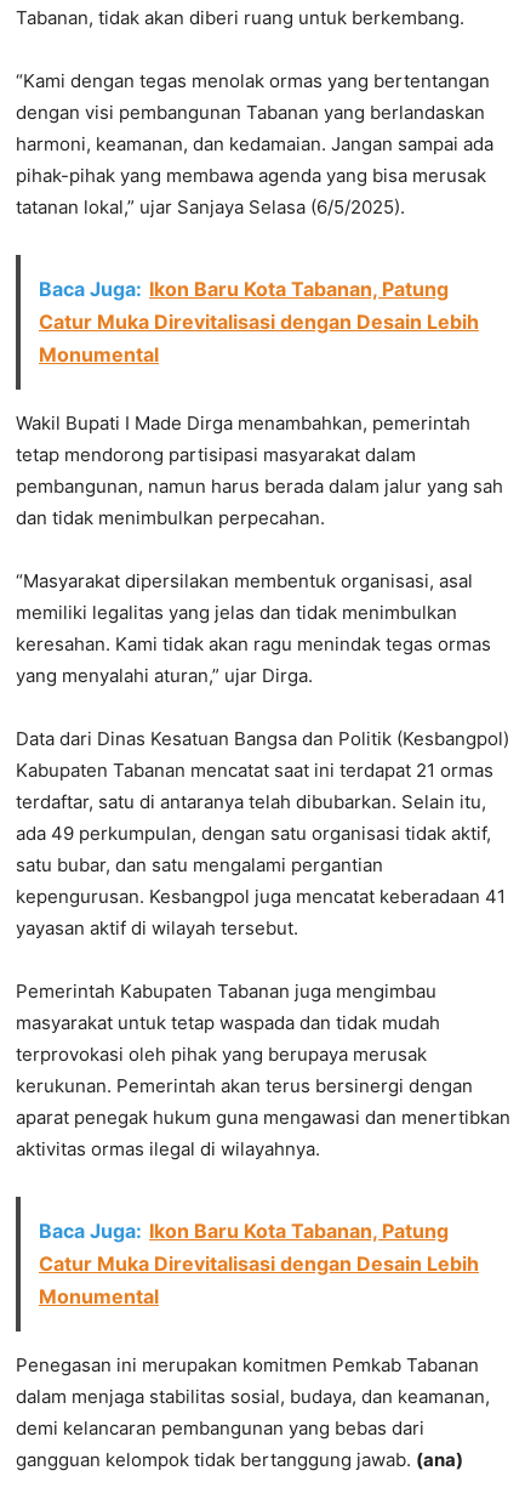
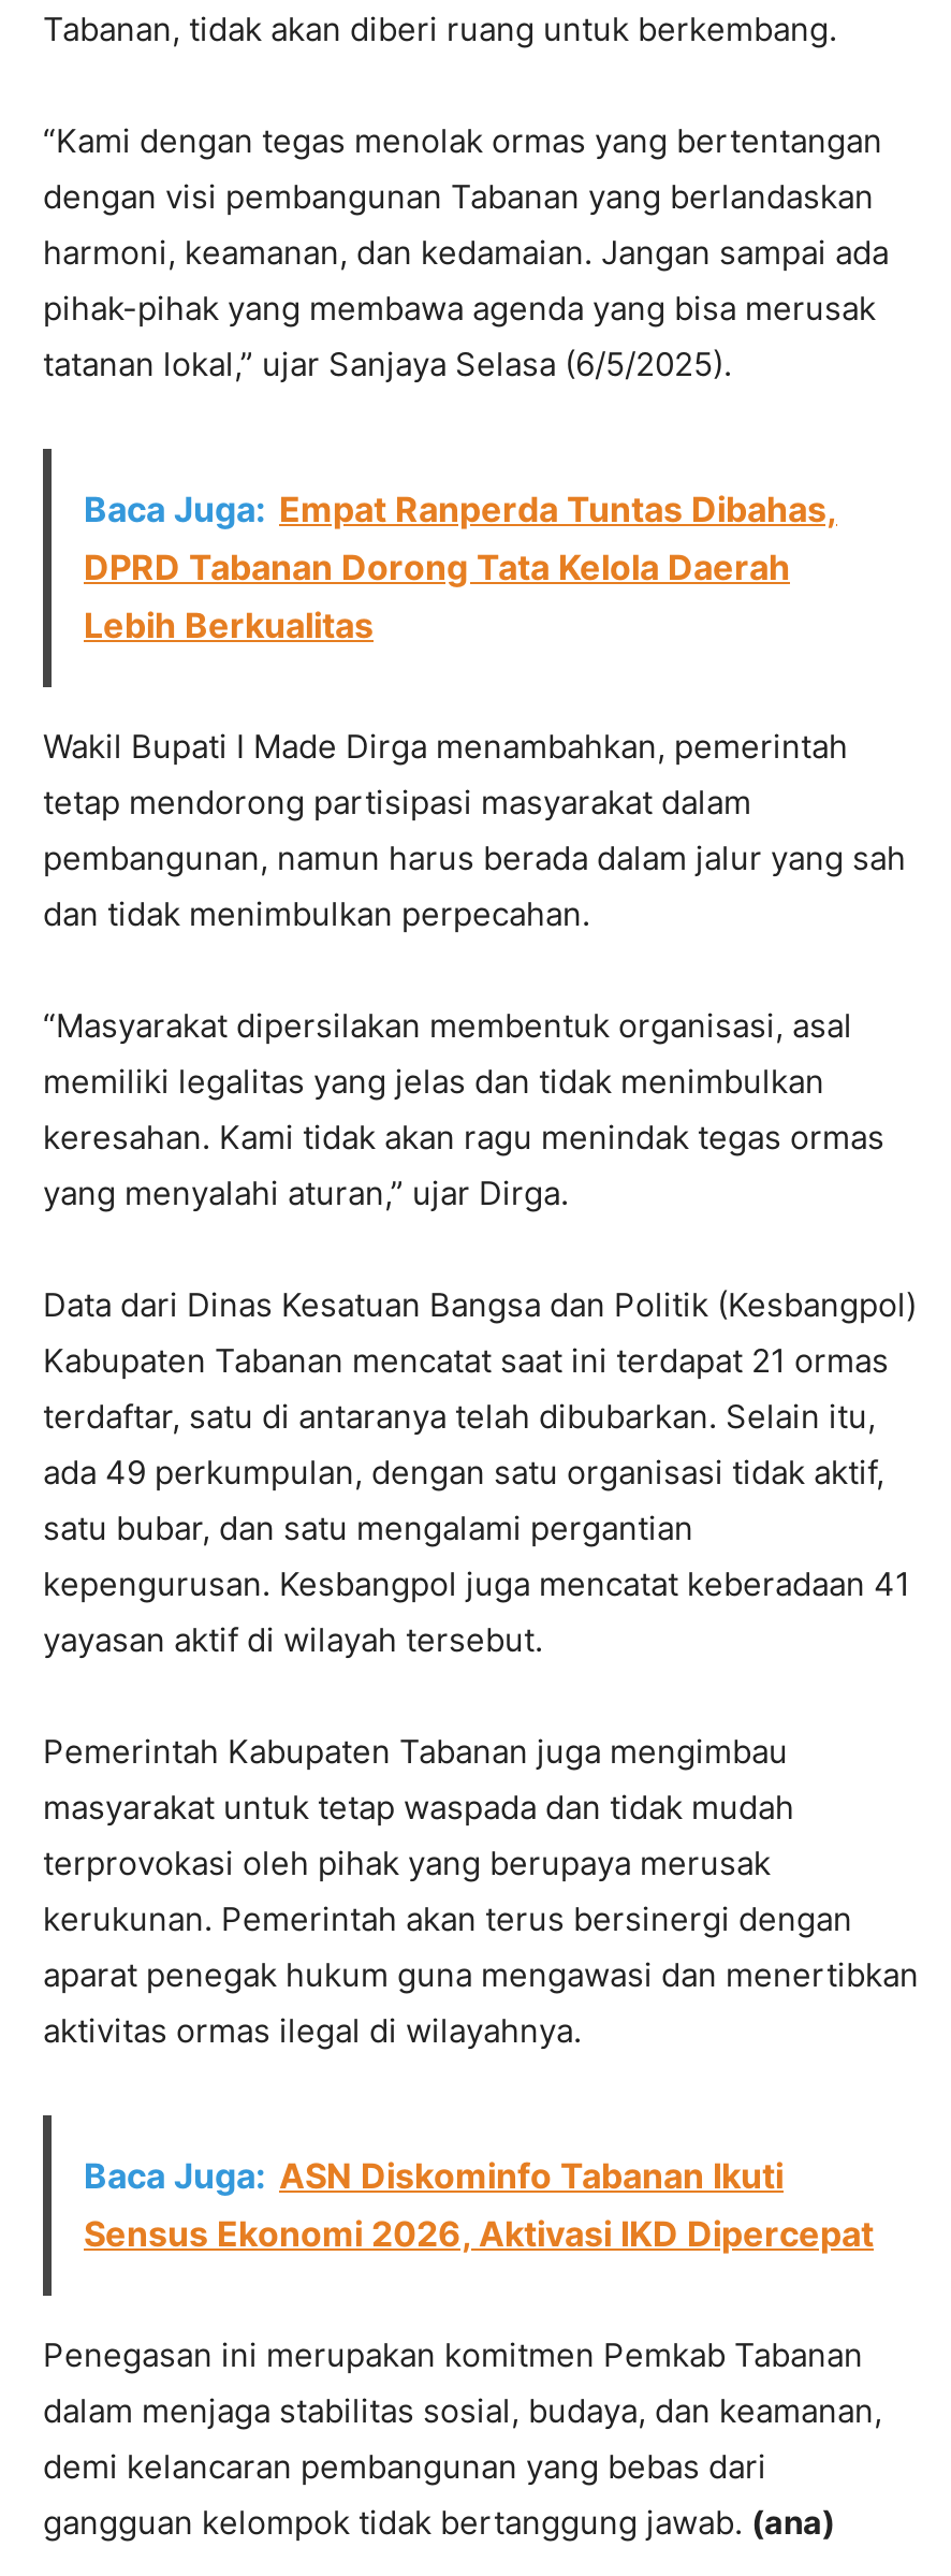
[39,277,479,367] Baca Juga: Ikon Baru Kota Tabanan, Patung | Catur Muka Direvitalisasi dengan Desain Lebih | Monumental -> [84,488,837,647] Baca Juga: Empat Ranperda Tuntas Dibahas, | DPRD Tabanan Dorong Tata Kelola Daerah | Lebih Berkualitas
[39,1219,479,1309] Baca Juga: Ikon Baru Kota Tabanan, Patung | Catur Muka Direvitalisasi dengan Desain Lebih | Monumental -> [84,2154,874,2255] Baca Juga: ASN Diskominfo Tabanan Ikuti | Sensus Ekonomi 2026, Aktivasi IKD Dipercepat

